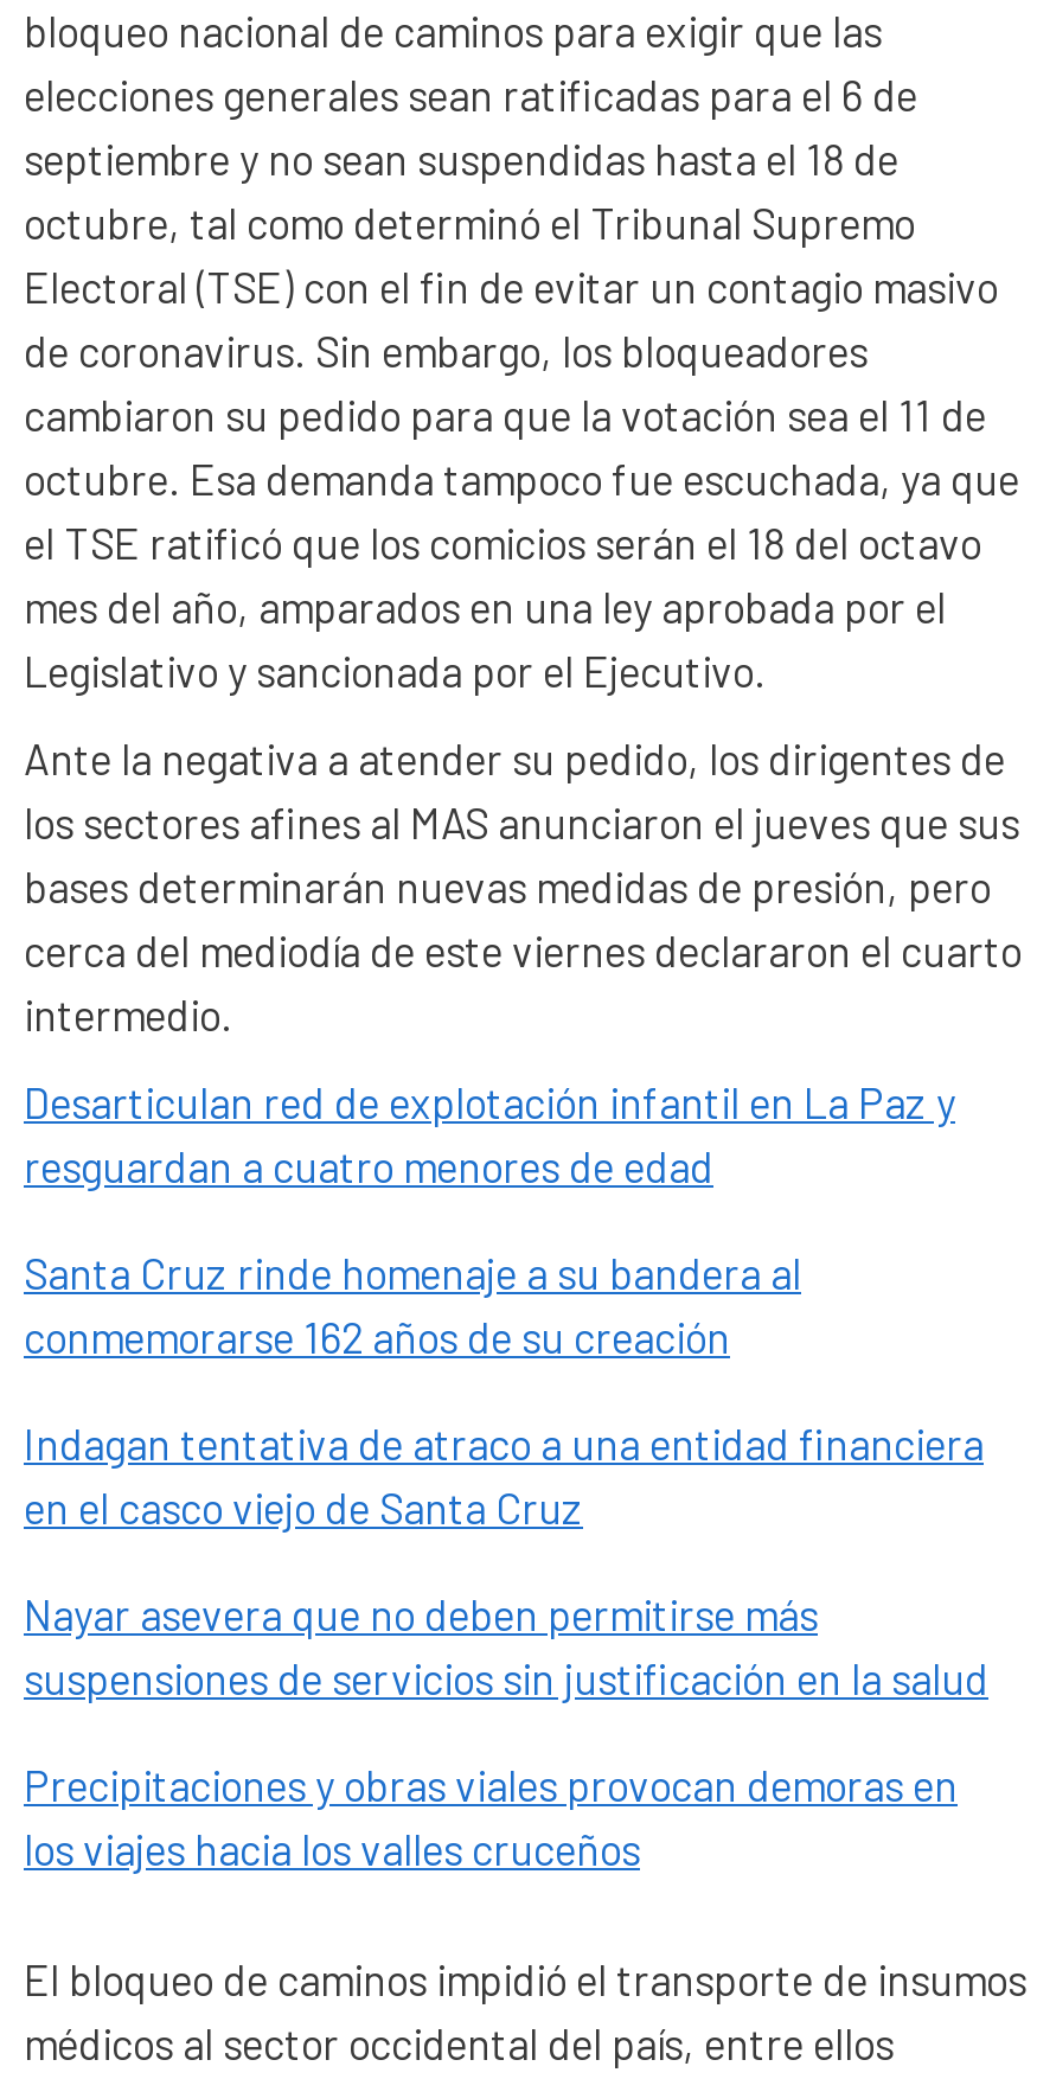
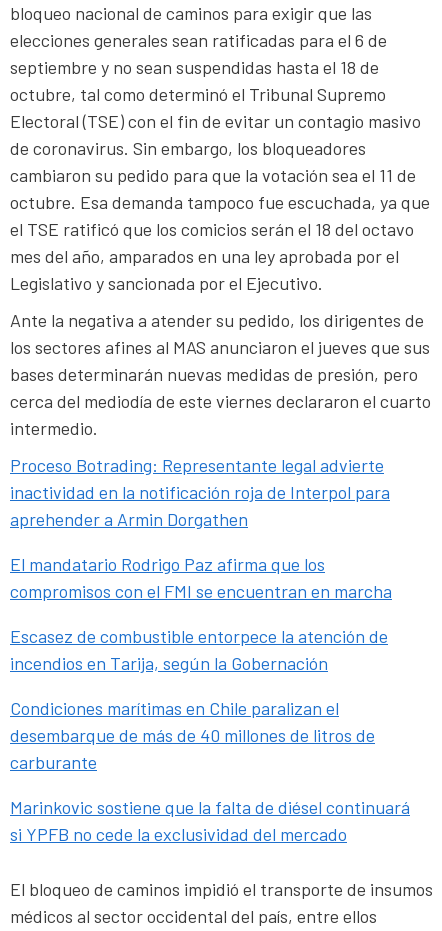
[24,1077,955,1193] Desarticulan red de explotación infantil en La Paz y | resguardan a cuatro menores de edad -> [10,454,390,530] Proceso Botrading: Representante legal advierte | inactividad en la notificación roja de Interpol para | aprehender a Armin Dorgathen
[24,1248,801,1364] Santa Cruz rinde homenaje a su bandera al | conmemorarse 162 años de su creación -> [10,553,392,602] El mandatario Rodrigo Paz afirma que los | compromisos con el FMI se encuentran en marcha
[24,1418,984,1534] Indagan tentativa de atraco a una entidad financiera | en el casco viejo de Santa Cruz -> [10,625,388,674] Escasez de combustible entorpece la atención de | incendios en Tarija, según la Gobernación
[24,1589,988,1705] Nayar asevera que no deben permitirse más | suspensiones de servicios sin justificación en la salud -> [10,697,375,773] Condiciones marítimas en Chile paralizan el | desembarque de más de 40 millones de litros de | carburante
[24,1760,958,1876] Precipitaciones y obras viales provocan demoras en | los viajes hacia los valles cruceños -> [10,796,410,845] Marinkovic sostiene que la falta de diésel continuará | si YPFB no cede la exclusividad del mercado

